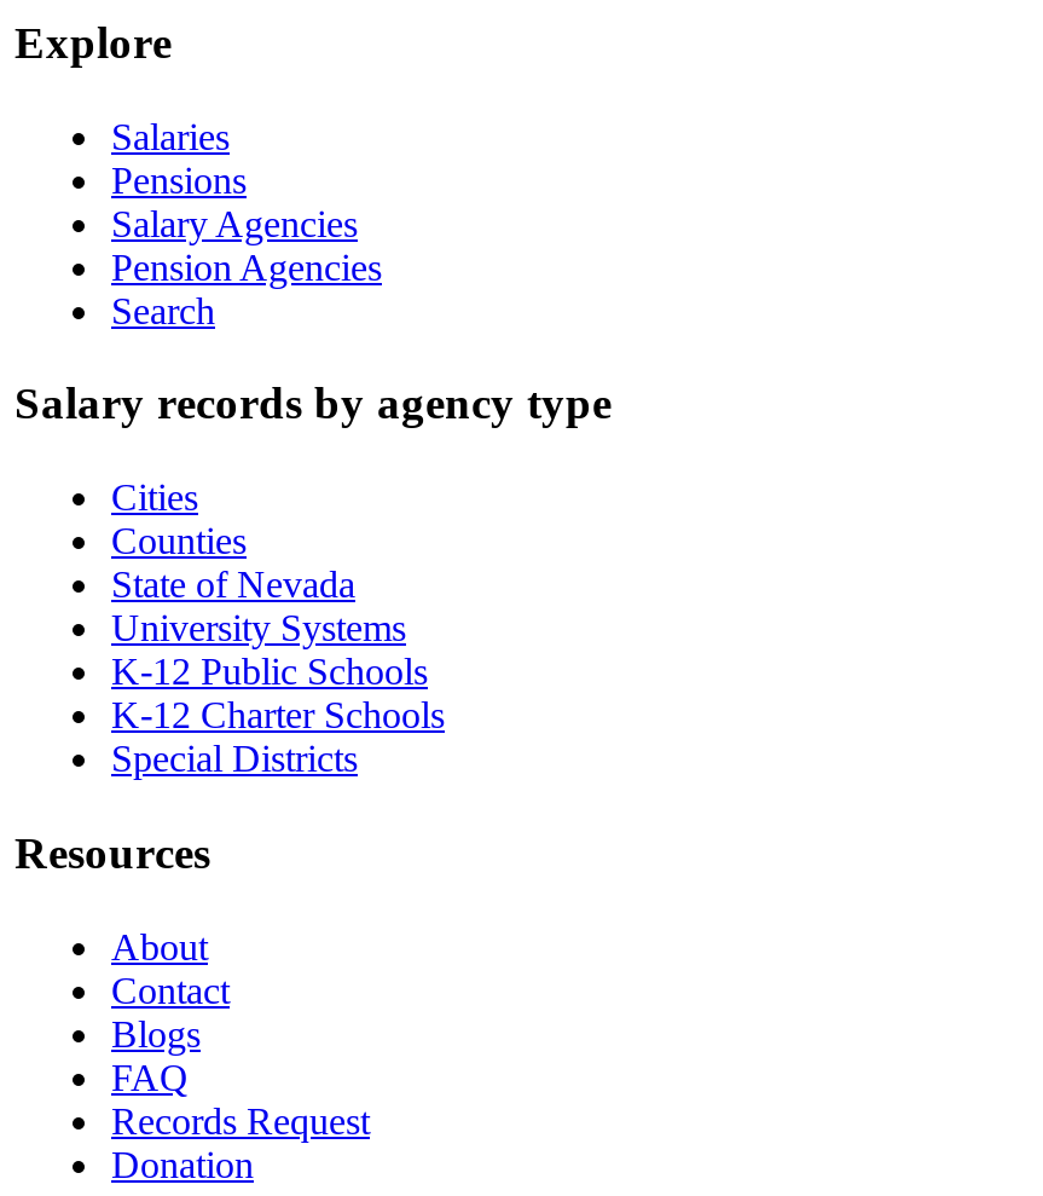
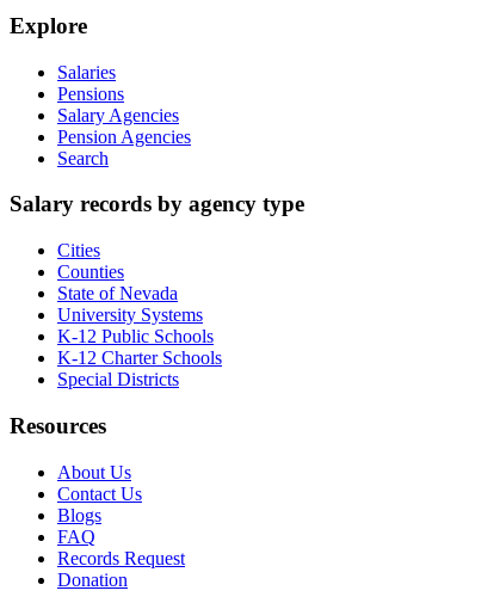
[111,925,230,1010] About | Contact -> [57,462,142,503] About Us | Contact Us

